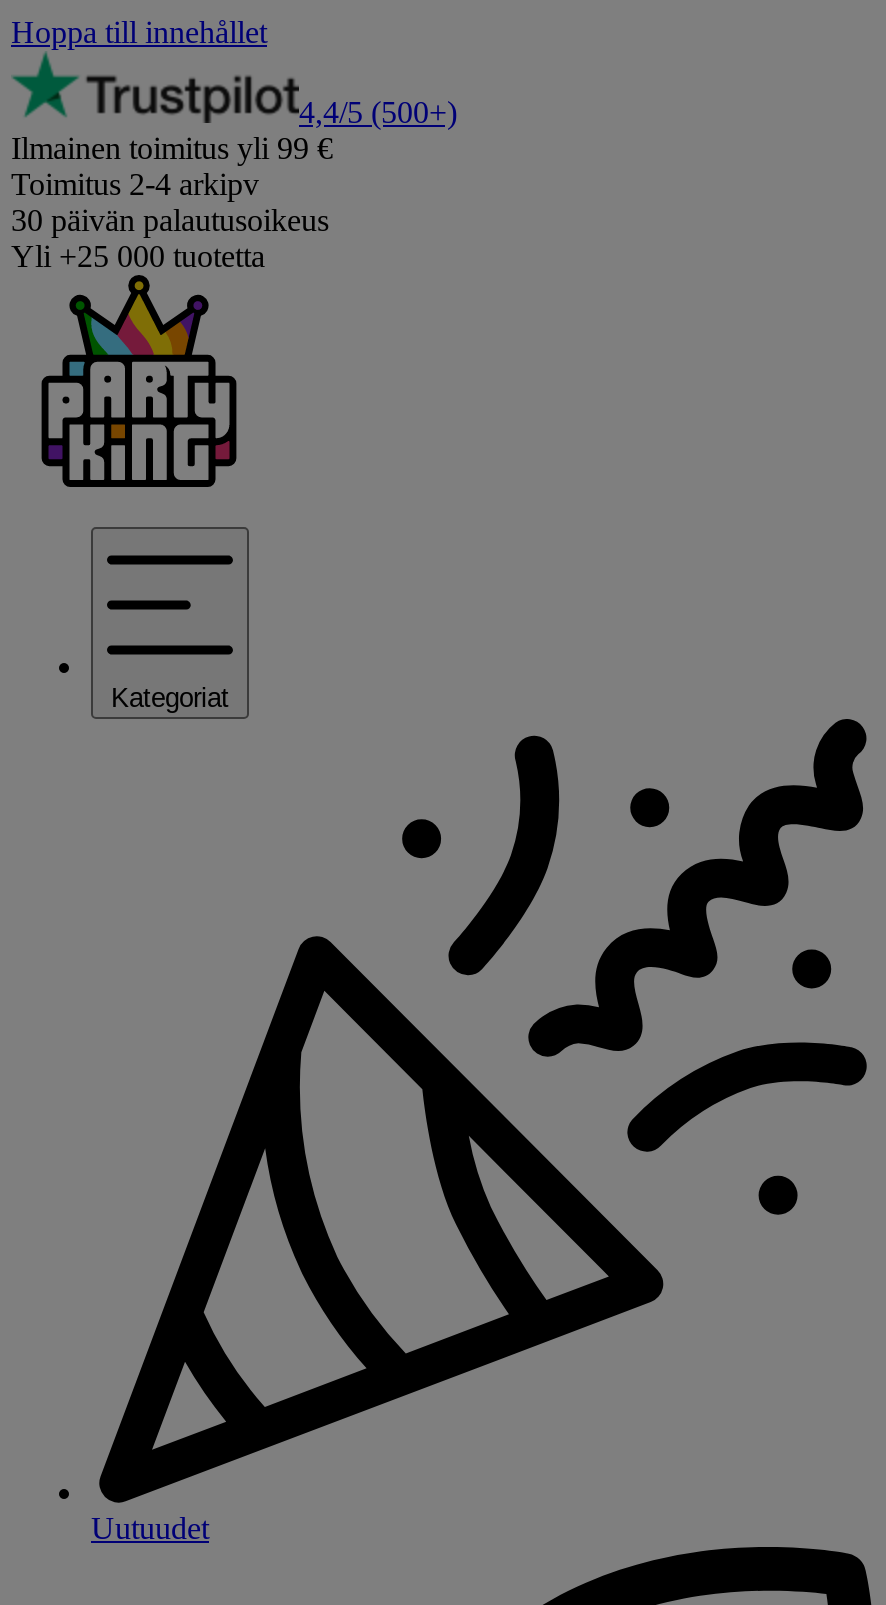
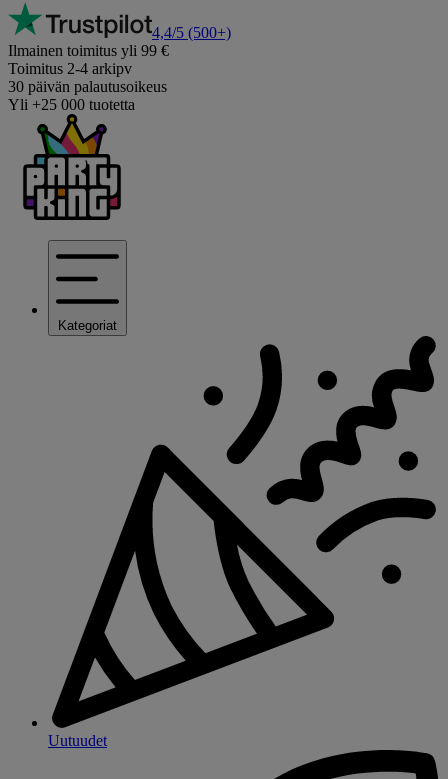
[11,15,267,49] Hoppa till innehållet -> none

